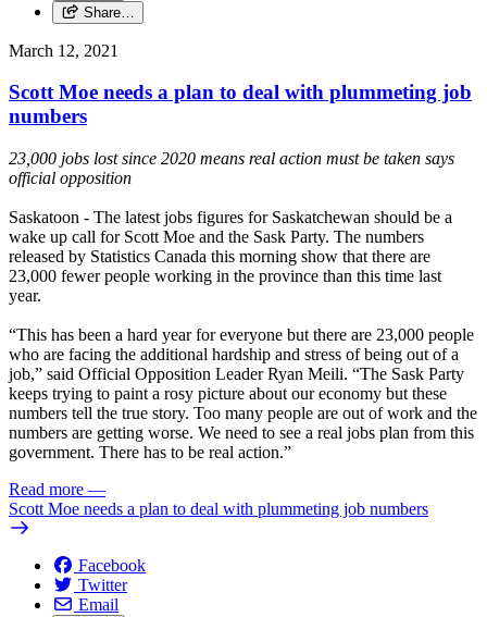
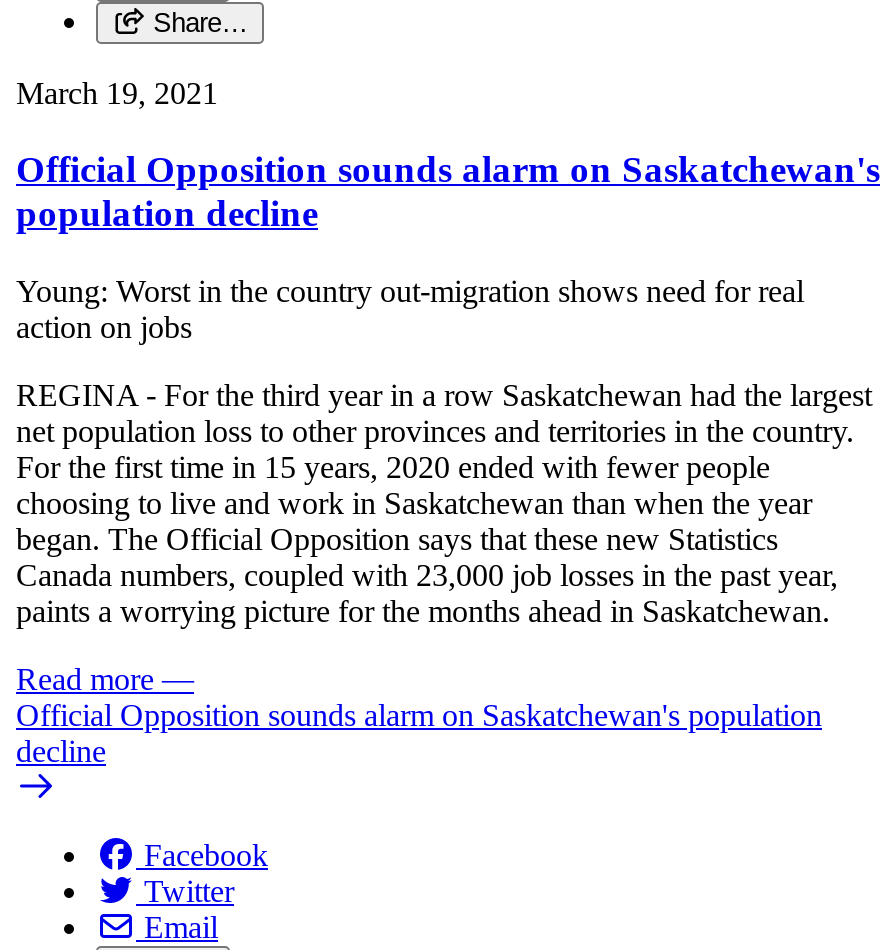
[9,41,477,462] March 12, 2021 | Scott Moe needs a plan to deal with plummeting job | numbers | 23,000 jobs lost since 2020 means real action must be taken says | official opposition | Saskatoon - The latest jobs figures for Saskatchewan should be a | wake up call for Scott Moe and the Sask Party. The numbers | released by Statistics Canada this morning show that there are | 23,000 fewer people working in the province than this time last | year. | “This has been a hard year for everyone but there are 23,000 people | who are facing the additional hardship and stress of being out of a | job,” said Official Opposition Leader Ryan Meili. “The Sask Party | keeps trying to paint a rosy picture about our economy but these | numbers tell the true story. Too many people are out of work and the | numbers are getting worse. We need to see a real jobs plan from this | government. There has to be real action.” -> [16,76,880,628] March 19, 2021 | Official Opposition sounds alarm on Saskatchewan's | population decline | Young: Worst in the country out-migration shows need for real | action on jobs | REGINA - For the third year in a row Saskatchewan had the largest | net population loss to other provinces and territories in the country. | For the first time in 15 years, 2020 ended with fewer people | choosing to live and work in Saskatchewan than when the year | began. The Official Opposition says that these new Statistics | Canada numbers, coupled with 23,000 job losses in the past year, | paints a worrying picture for the months ahead in Saskatchewan.
moved [9,480,105,499] -> [16,662,194,696]: Read more —
[9,500,428,518] Scott Moe needs a plan to deal with plummeting job numbers -> [16,698,822,768] Official Opposition sounds alarm on Saskatchewan's population | decline

